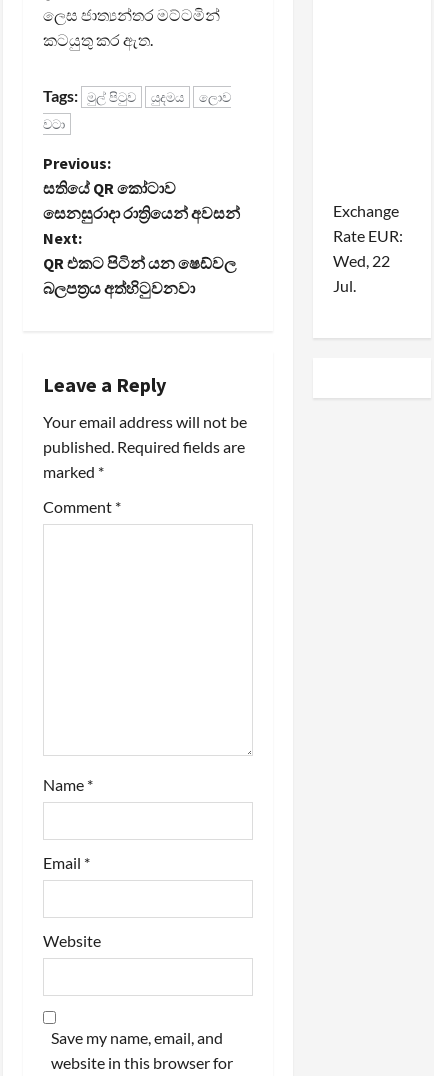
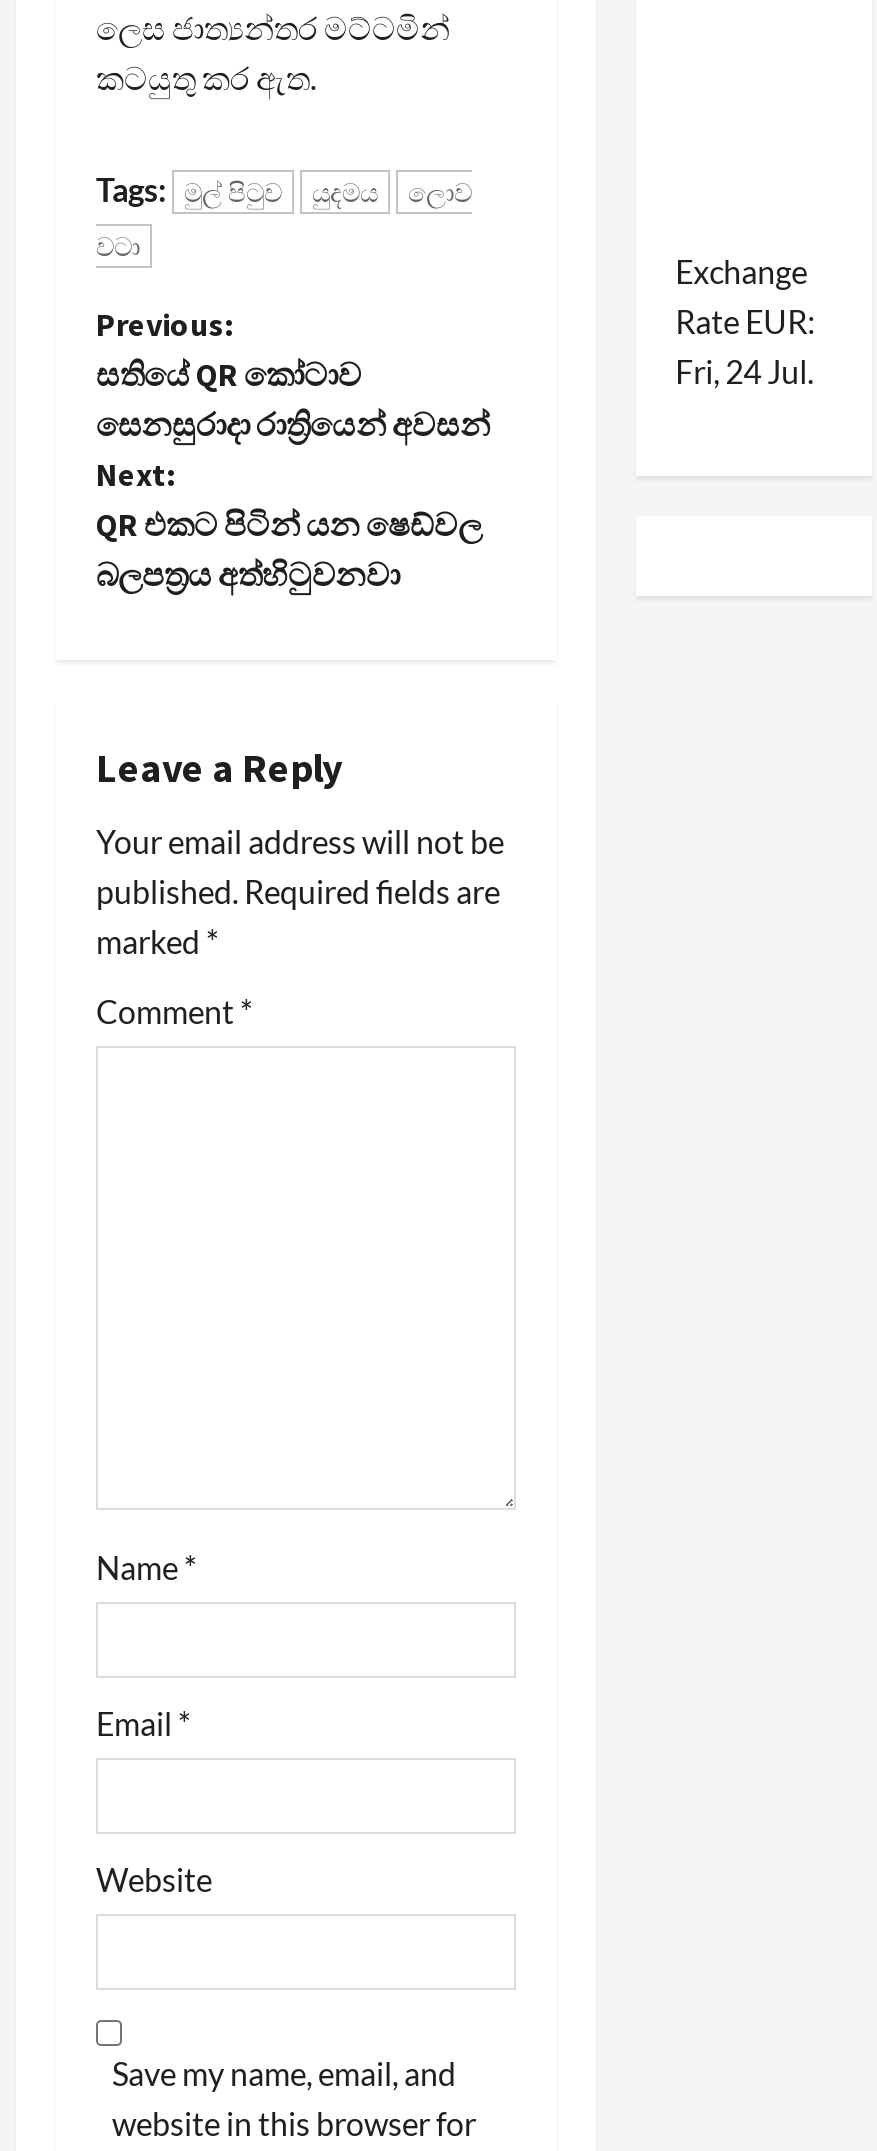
moved [333,201,403,245] -> [675,252,815,340]: Exchange | Rate EUR:
[333,251,390,295] Wed, 22 | Jul. -> [675,352,813,390] Fri, 24 Jul.

